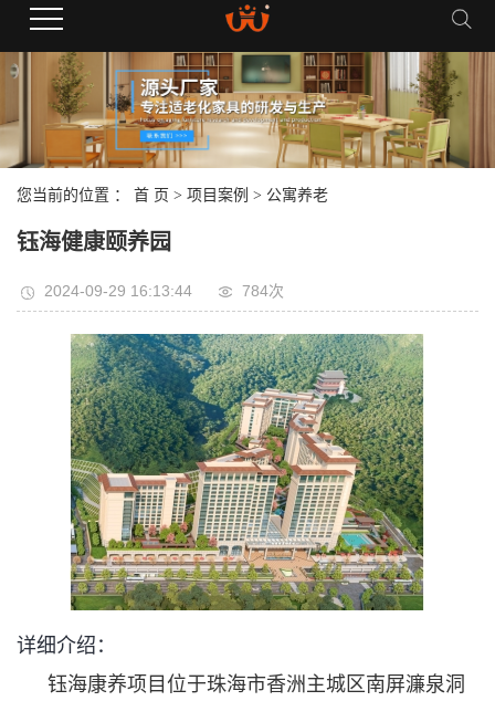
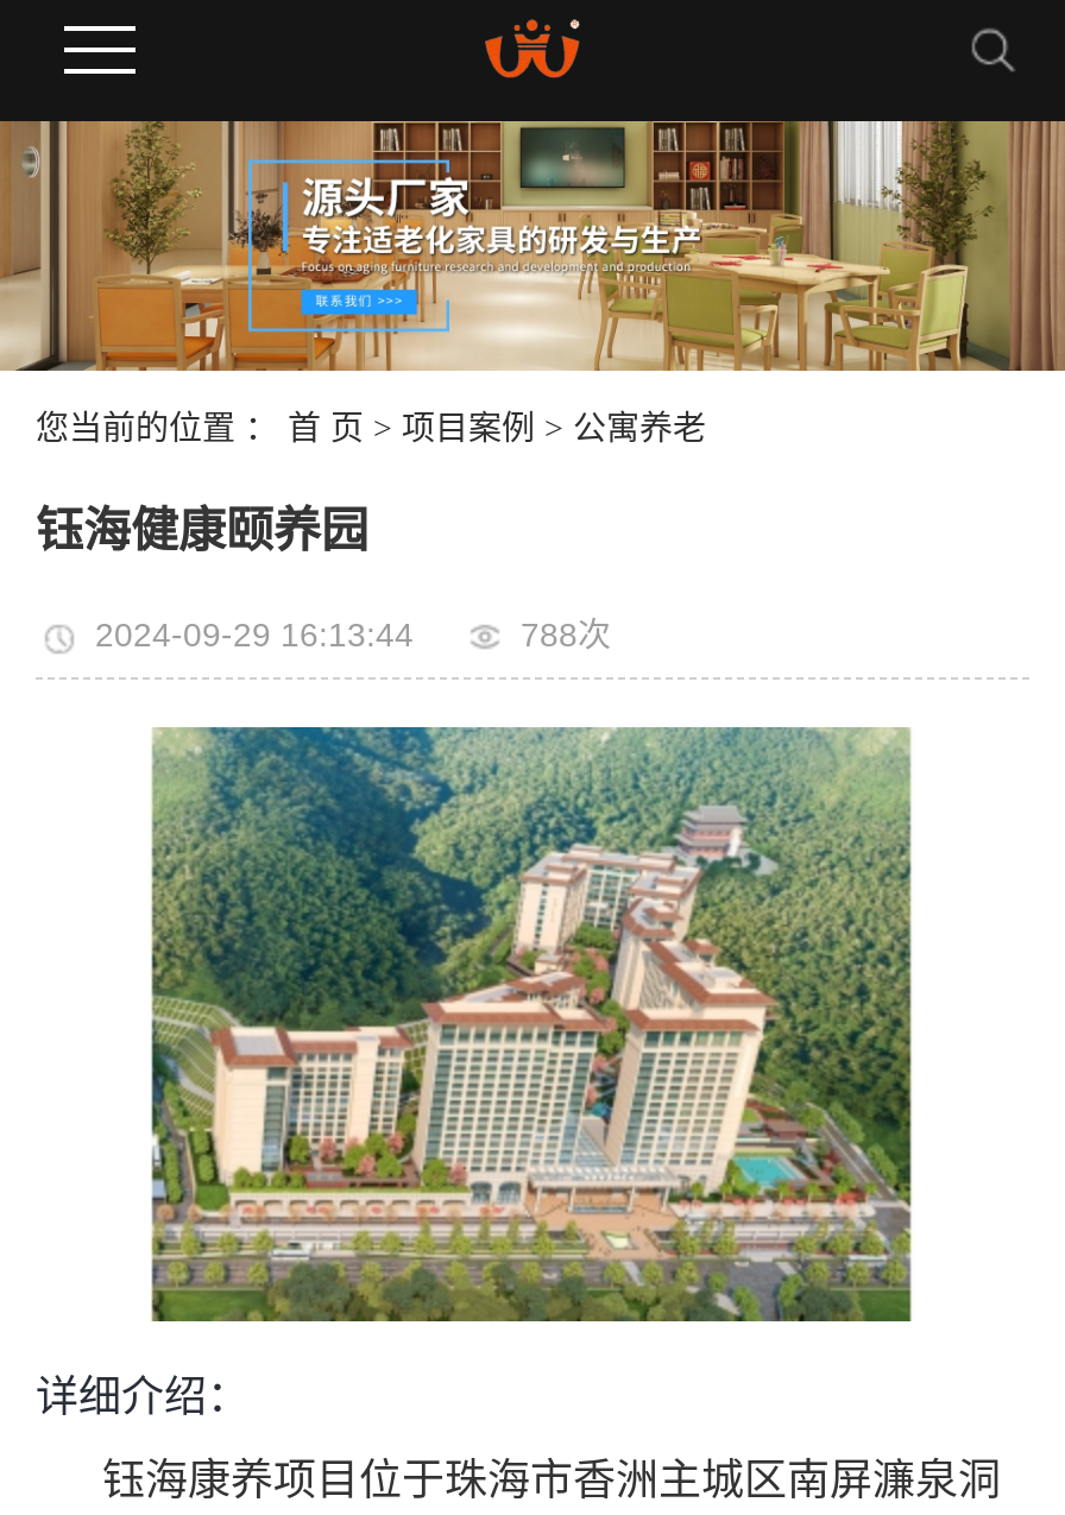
[242,282,284,300] 784次 -> [521,616,611,654] 788次

